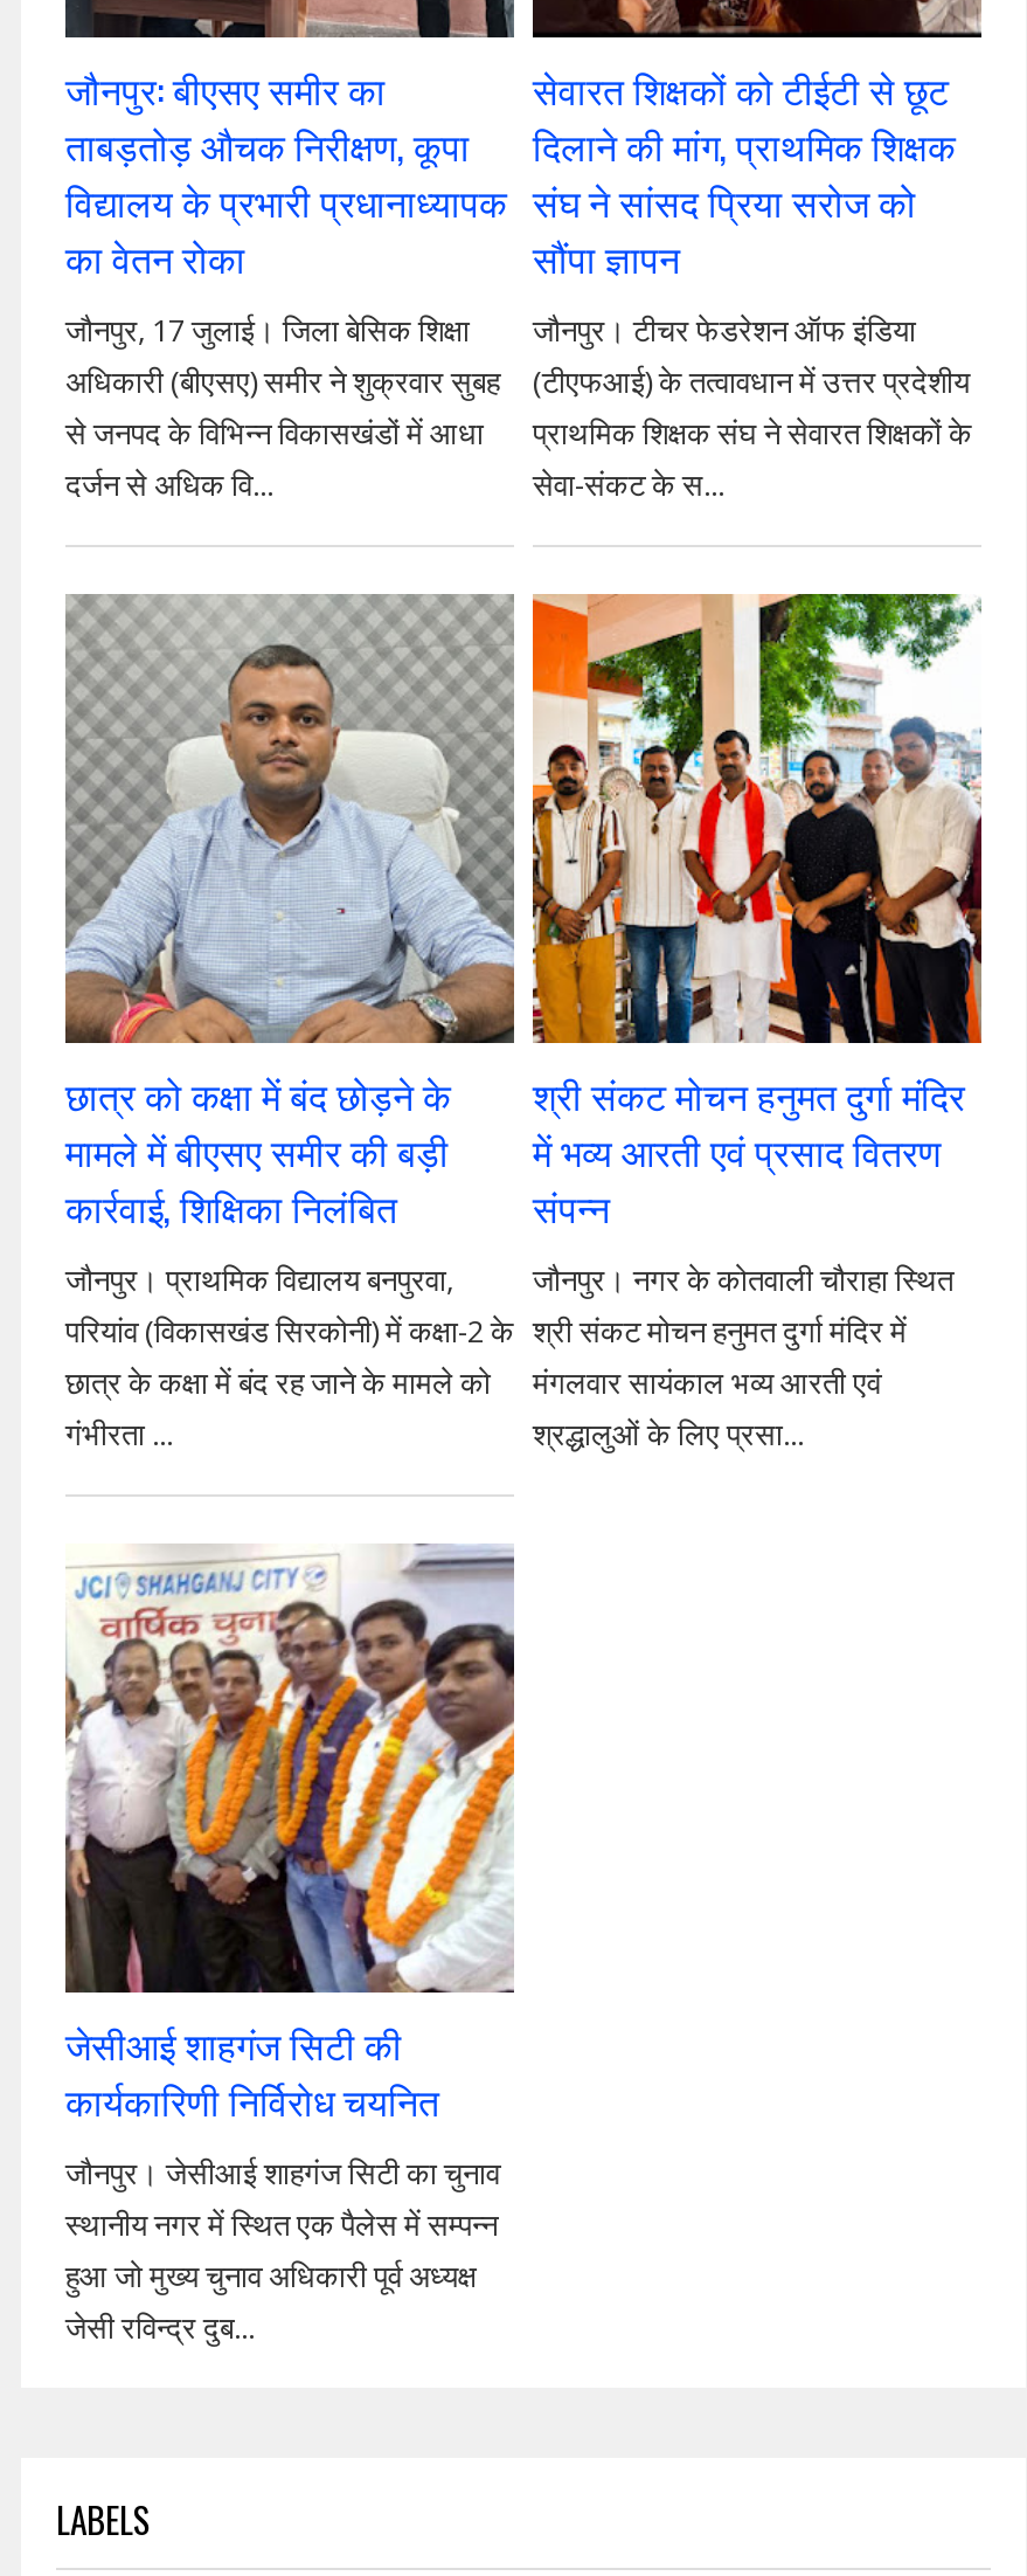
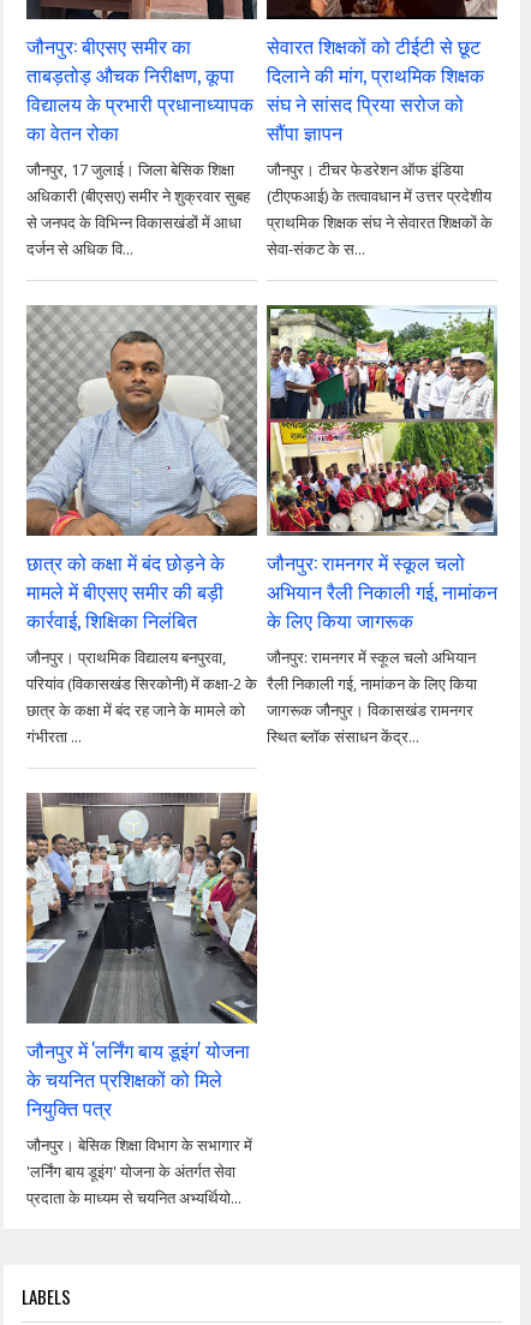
[530,592,984,1455] [image] | श्री संकट मोचन हनुमत दुर्गा मंदिर | में भव्य आरती एवं प्रसाद वितरण | संपन्न | जौनपुर। नगर के कोतवाली चौराहा स्थित | श्री संकट मोचन हनुमत दुर्गा मंदिर में | मंगलवार सायंकाल भव्य आरती एवं | श्रद्धालुओं के लिए प्रसा... -> [265,304,499,747] [image] | जौनपुर: रामनगर में स्कूल चलो | अभियान रैली निकाली गई, नामांकन | के लिए किया जागरूक | जौनपुर: रामनगर में स्कूल चलो अभियान | रैली निकाली गई, नामांकन के लिए किया | जागरूक जौनपुर। विकासखंड रामनगर | स्थित ब्लॉक संसाधन केंद्र...
[63,1543,516,2349] [image] | जेसीआई शाहगंज सिटी की | कार्यकारिणी निर्विरोध चयनित | जौनपुर। जेसीआई शाहगंज सिटी का चुनाव | स्थानीय नगर में स्थित एक पैलेस में सम्पन्न | हुआ जो मुख्य चुनाव अधिकारी पूर्व अध्यक्ष | जेसी रविन्द्र दुब... -> [25,792,258,1209] [image] | जौनपुर में 'लर्निंग बाय डूइंग' योजना | के चयनित प्रशिक्षकों को मिले | नियुक्ति पत्र | जौनपुर। बेसिक शिक्षा विभाग के सभागार में | 'लर्निंग बाय डूइंग' योजना के अंतर्गत सेवा | प्रदाता के माध्यम से चयनित अभ्यर्थियो...

